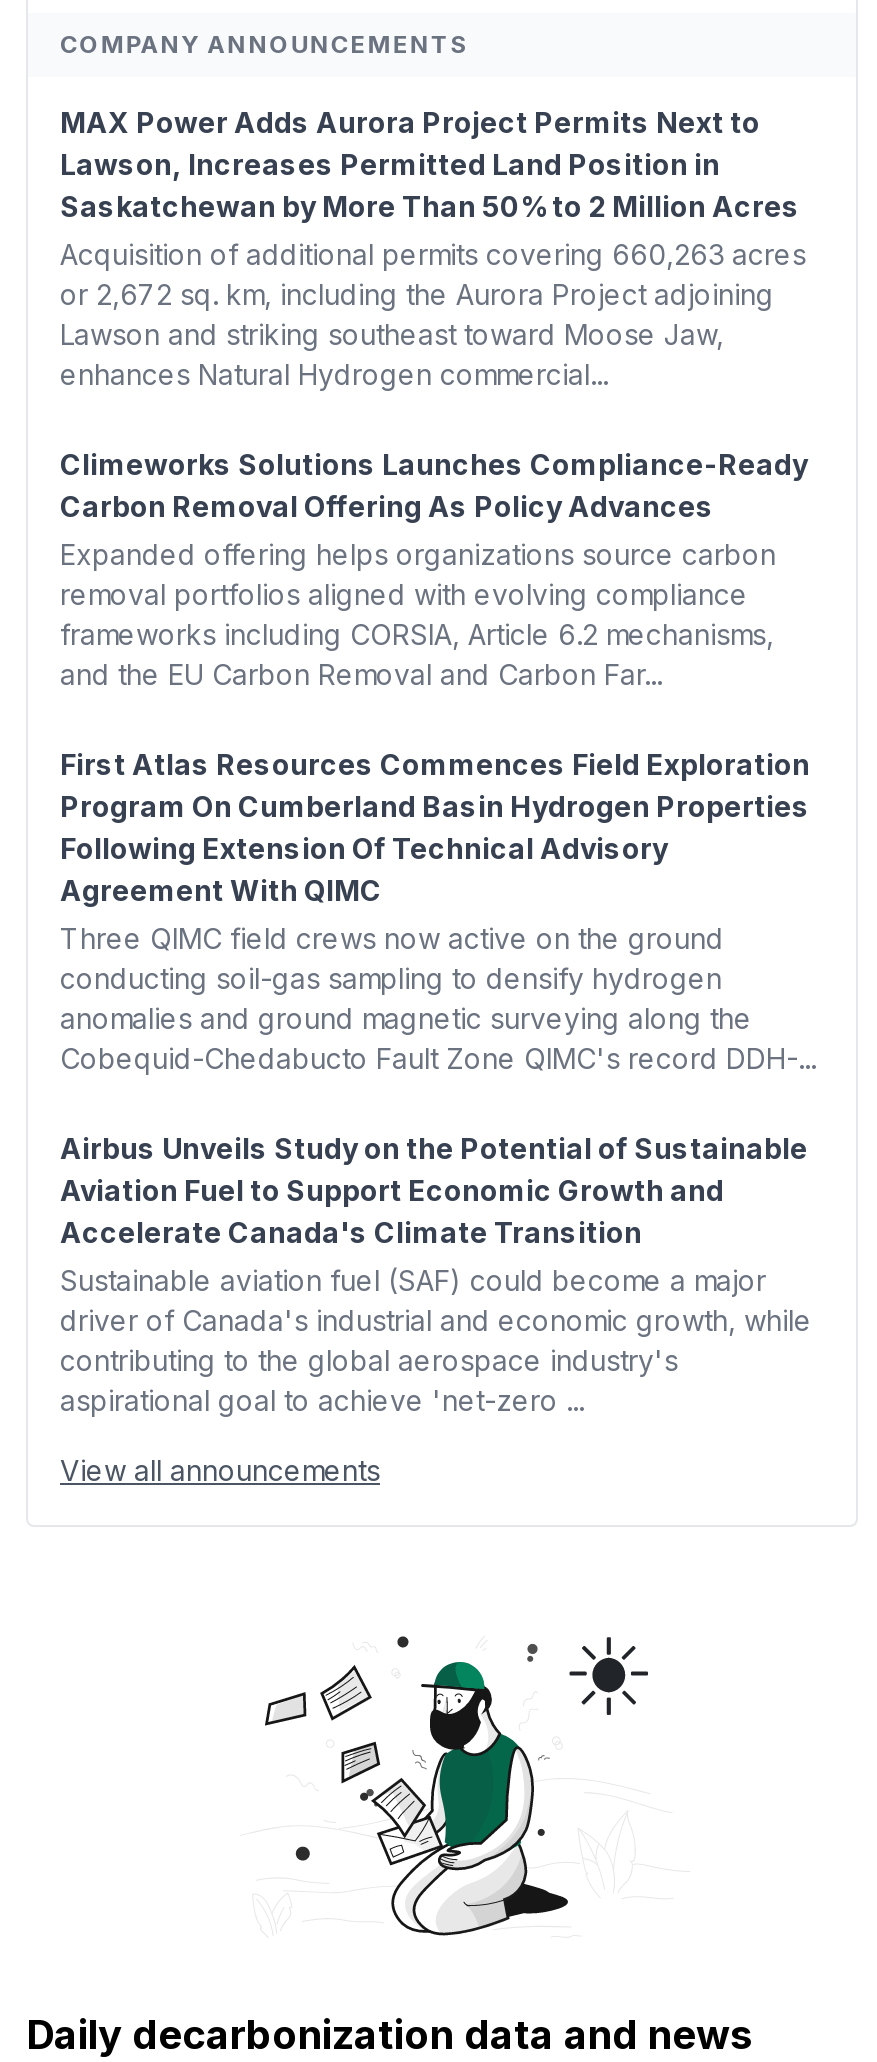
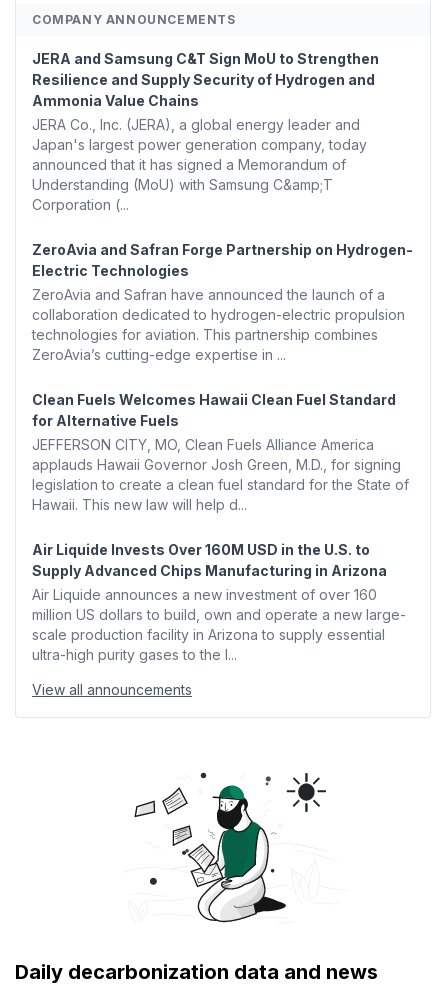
[60,105,806,391] MAX Power Adds Aurora Project Permits Next to | Lawson, Increases Permitted Land Position in | Saskatchewan by More Than 50% to 2 Million Acres | Acquisition of additional permits covering 660,263 acres | or 2,672 sq. km, including the Aurora Project adjoining | Lawson and striking southeast toward Moose Jaw, | enhances Natural Hydrogen commercial... -> [32,50,379,213] JERA and Samsung C&T Sign MoU to Strengthen | Resilience and Supply Security of Hydrogen and | Ammonia Value Chains | JERA Co., Inc. (JERA), a global energy leader and | Japan's largest power generation company, today | announced that it has signed a Memorandum of | Understanding (MoU) with Samsung C&amp;T | Corporation (...
[60,447,808,691] Climeworks Solutions Launches Compliance-Ready | Carbon Removal Offering As Policy Advances | Expanded offering helps organizations source carbon | removal portfolios aligned with evolving compliance | frameworks including CORSIA, Article 6.2 mechanisms, | and the EU Carbon Removal and Carbon Far... -> [32,241,413,363] ZeroAvia and Safran Forge Partnership on Hydrogen- | Electric Technologies | ZeroAvia and Safran have announced the launch of a | collaboration dedicated to hydrogen-electric propulsion | technologies for aviation. This partnership combines | ZeroAvia’s cutting-edge expertise in ...
[60,747,816,1075] First Atlas Resources Commences Field Exploration | Program On Cumberland Basin Hydrogen Properties | Following Extension Of Technical Advisory | Agreement With QIMC | Three QIMC field crews now active on the ground | conducting soil-gas sampling to densify hydrogen | anomalies and ground magnetic surveying along the | Cobequid-Chedabucto Fault Zone QIMC's record DDH-... -> [32,391,409,513] Clean Fuels Welcomes Hawaii Clean Fuel Standard | for Alternative Fuels | JEFFERSON CITY, MO, Clean Fuels Alliance America | applauds Hawaii Governor Josh Green, M.D., for signing | legislation to create a clean fuel standard for the State of | Hawaii. This new law will help d...
[60,1131,812,1417] Airbus Unveils Study on the Potential of Sustainable | Aviation Fuel to Support Economic Growth and | Accelerate Canada's Climate Transition | Sustainable aviation fuel (SAF) could become a major | driver of Canada's industrial and economic growth, while | contributing to the global aerospace industry's | aspirational goal to achieve 'net-zero ... -> [32,541,406,663] Air Liquide Invests Over 160M USD in the U.S. to | Supply Advanced Chips Manufacturing in Arizona | Air Liquide announces a new investment of over 160 | million US dollars to build, own and operate a new large- | scale production facility in Arizona to supply essential | ultra-high purity gases to the l...

